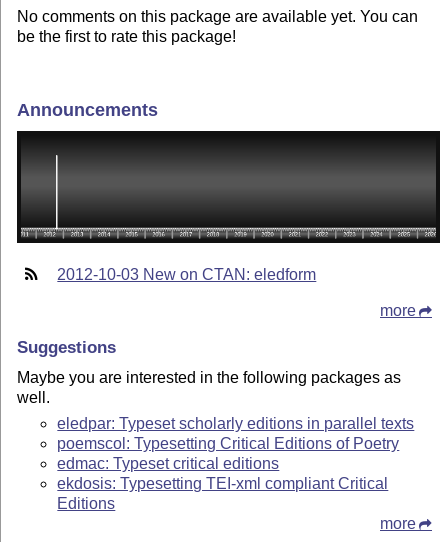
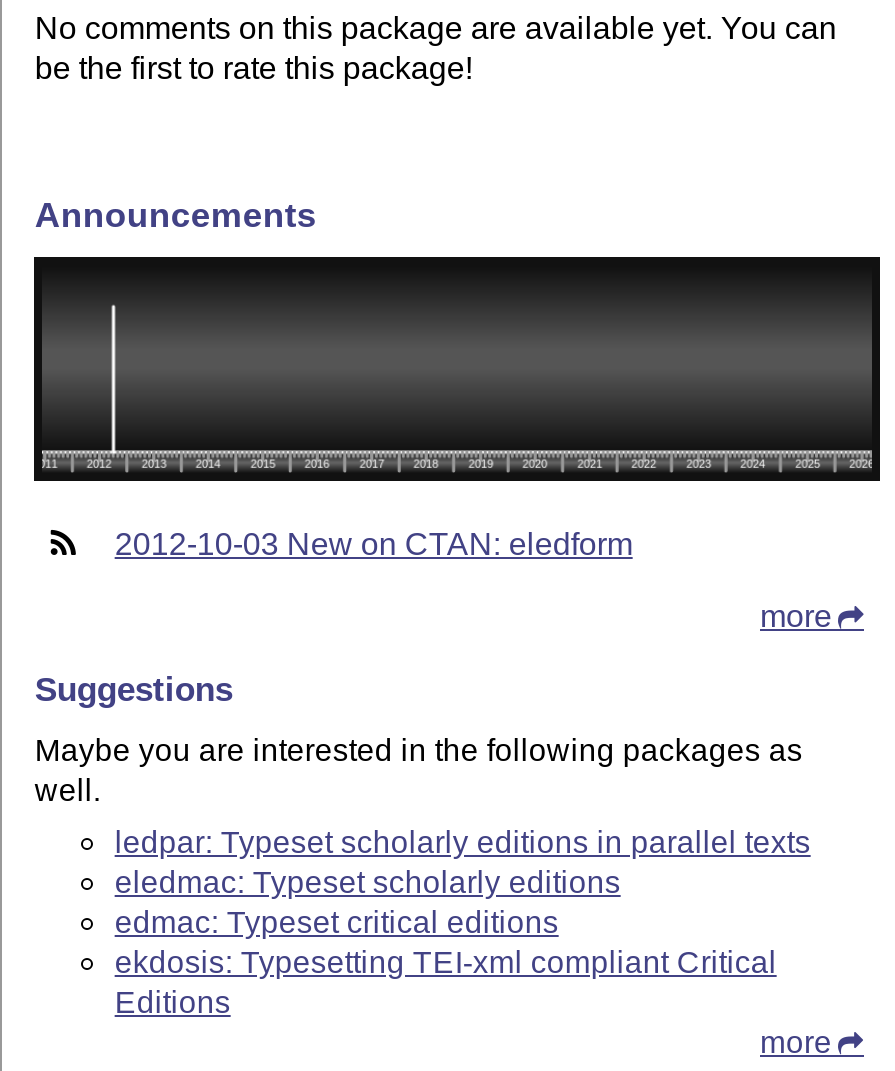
[57,415,414,452] eledpar: Typeset scholarly editions in parallel texts | poemscol: Typesetting Critical Editions of Poetry -> [115,825,811,899] ledpar: Typeset scholarly editions in parallel texts | eledmac: Typeset scholarly editions

